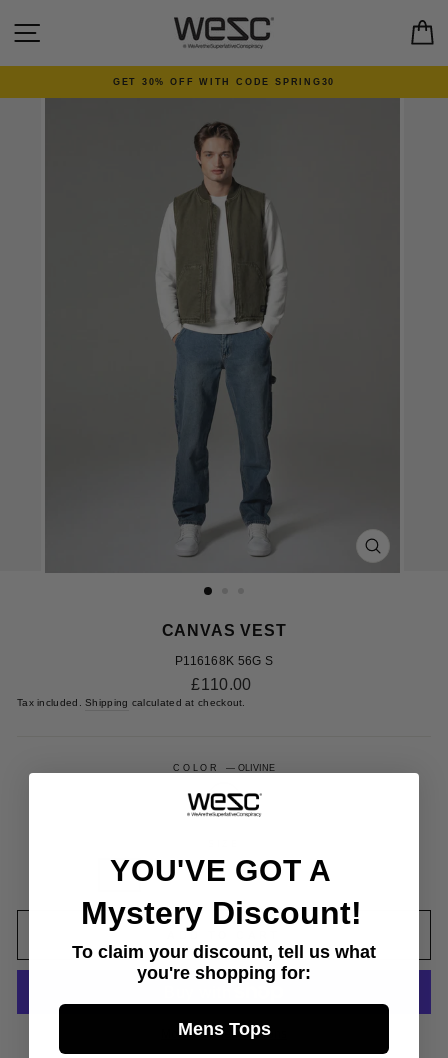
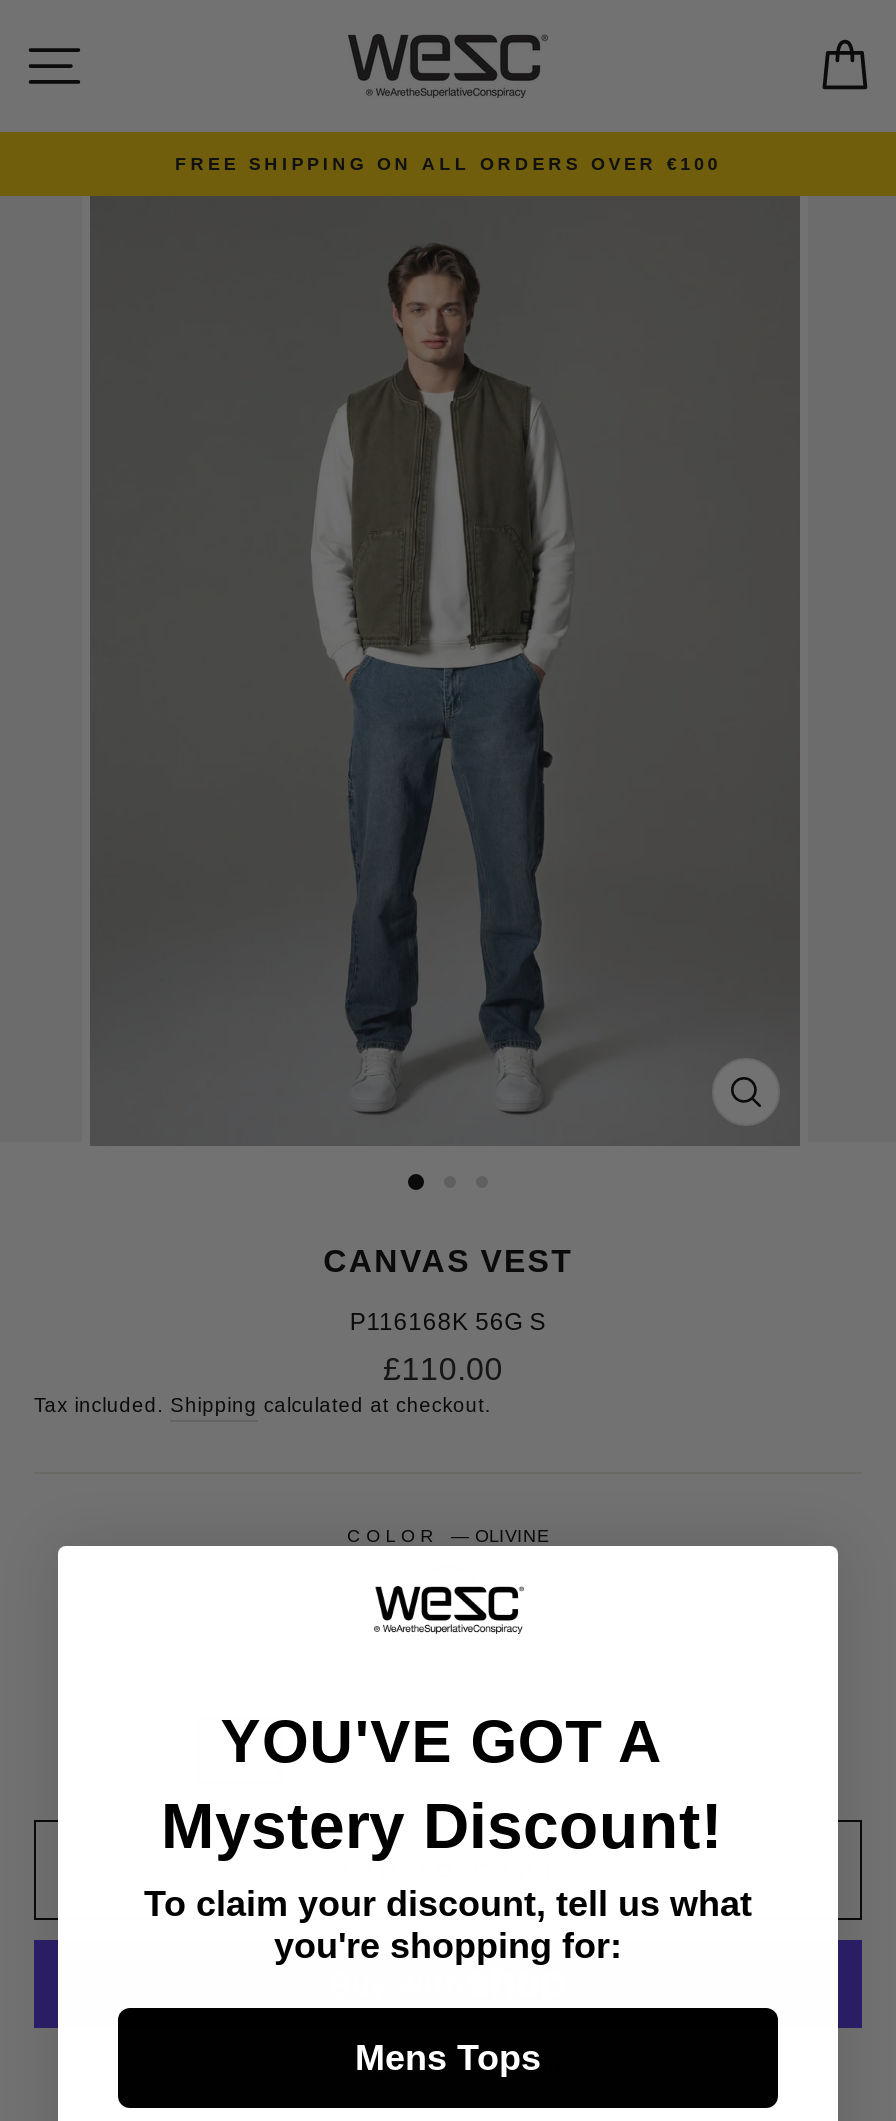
[113,77,335,87] GET 30% OFF WITH CODE SPRING30 -> [175,154,721,174] FREE SHIPPING ON ALL ORDERS OVER €100

